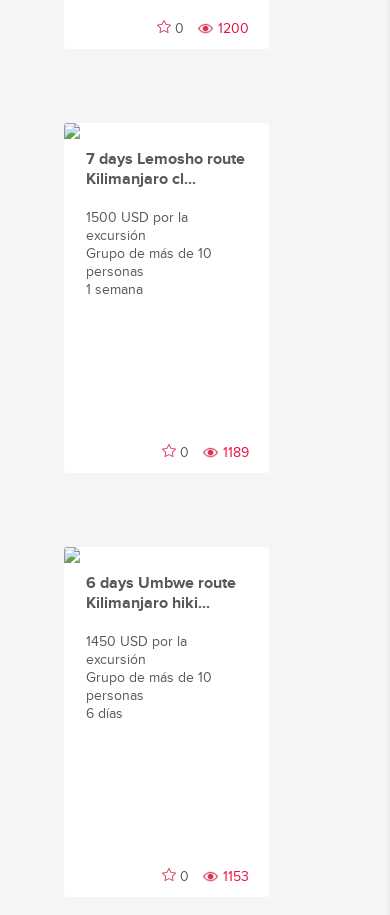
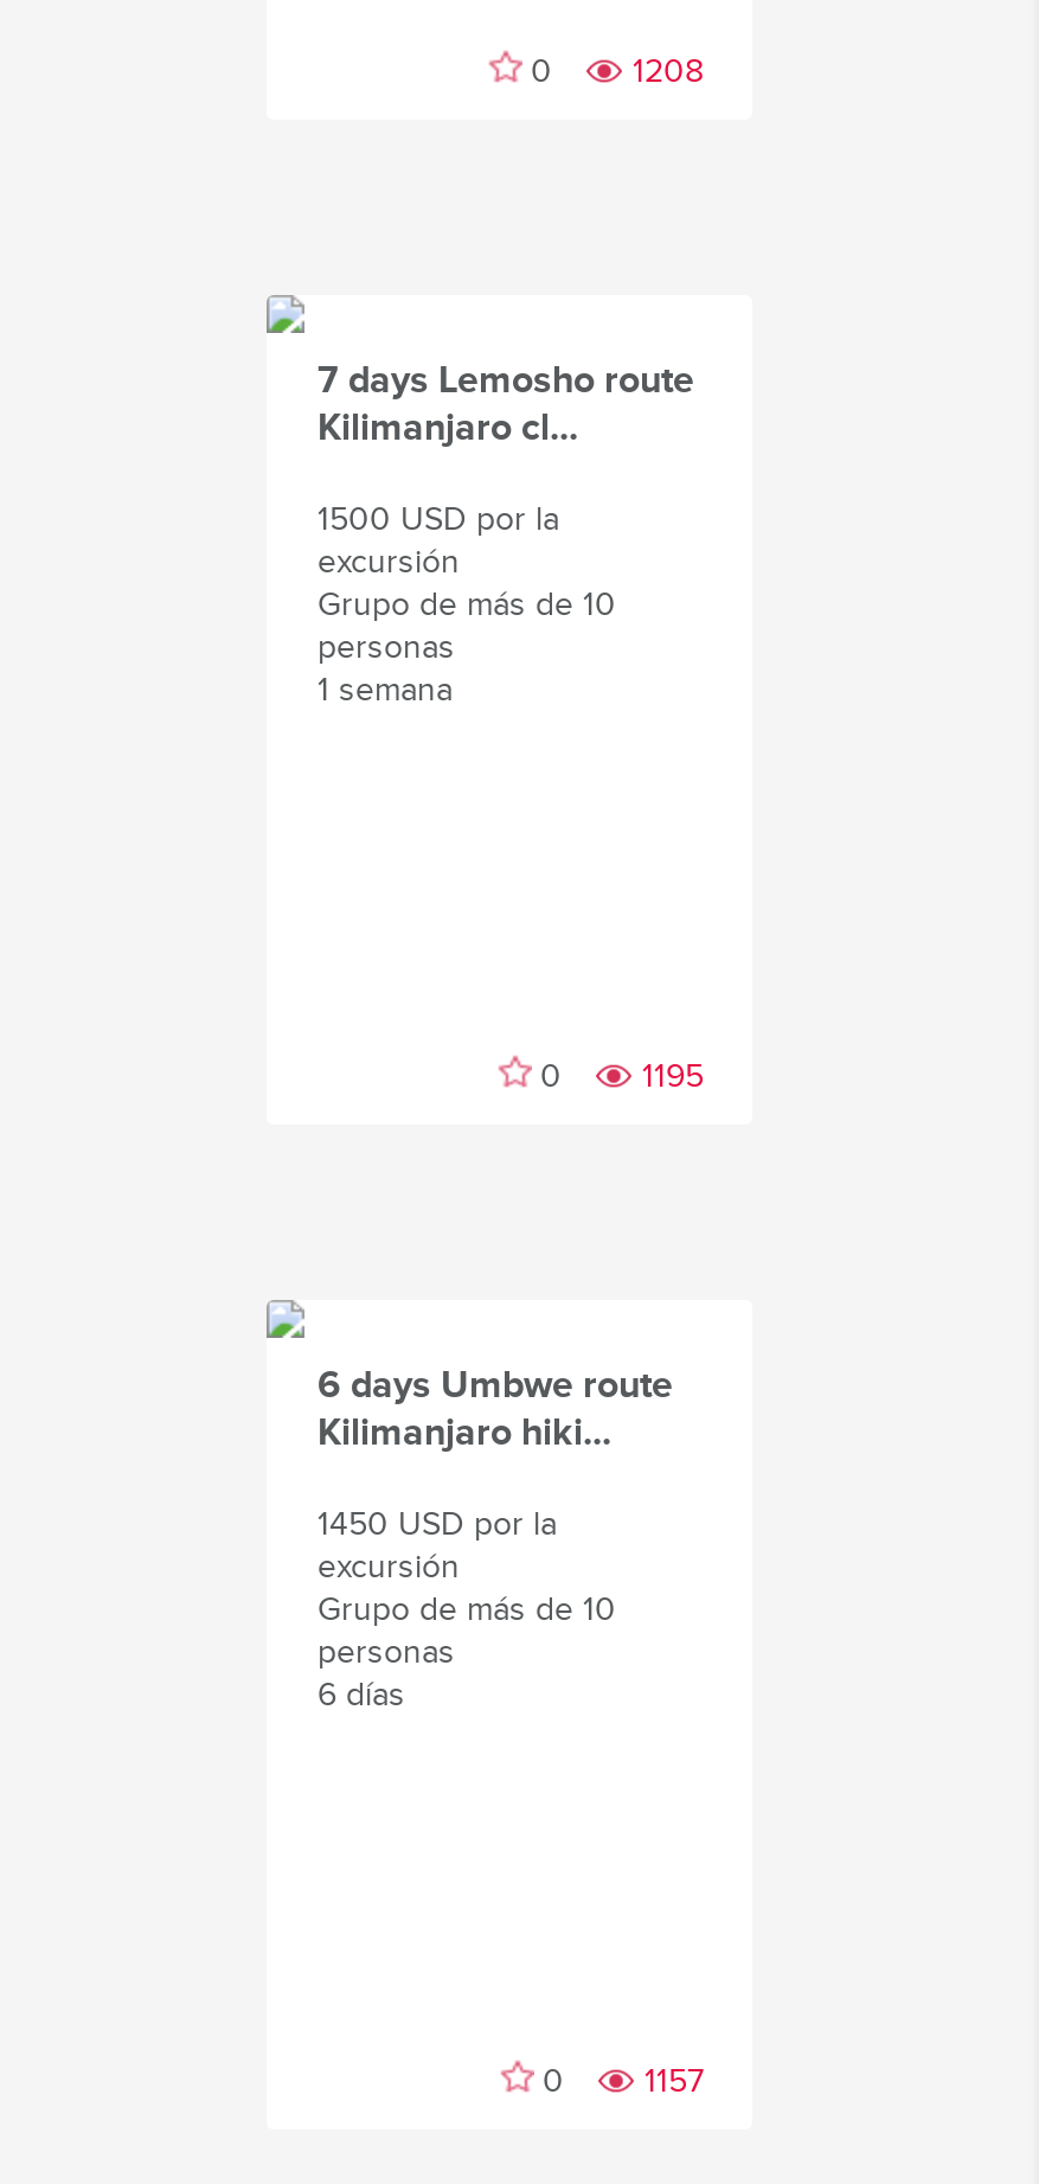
[217,20,248,37] 1200 -> [633,51,704,91] 1208
[222,444,248,461] 1189 -> [642,1056,704,1096] 1195
[222,868,248,885] 1153 -> [644,2061,704,2101] 1157

